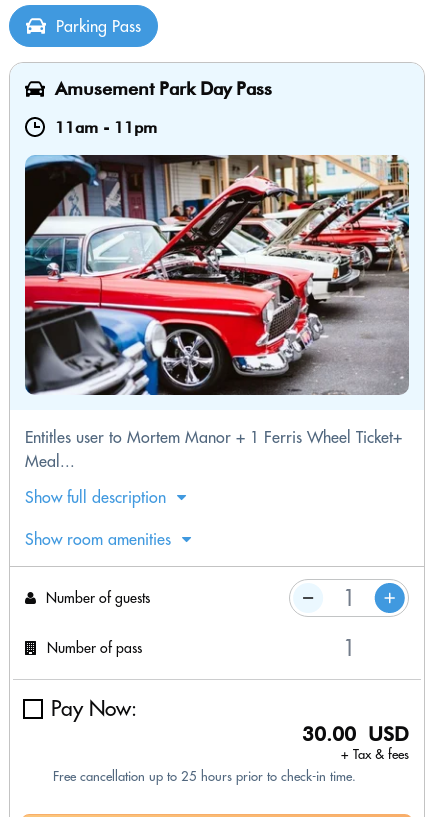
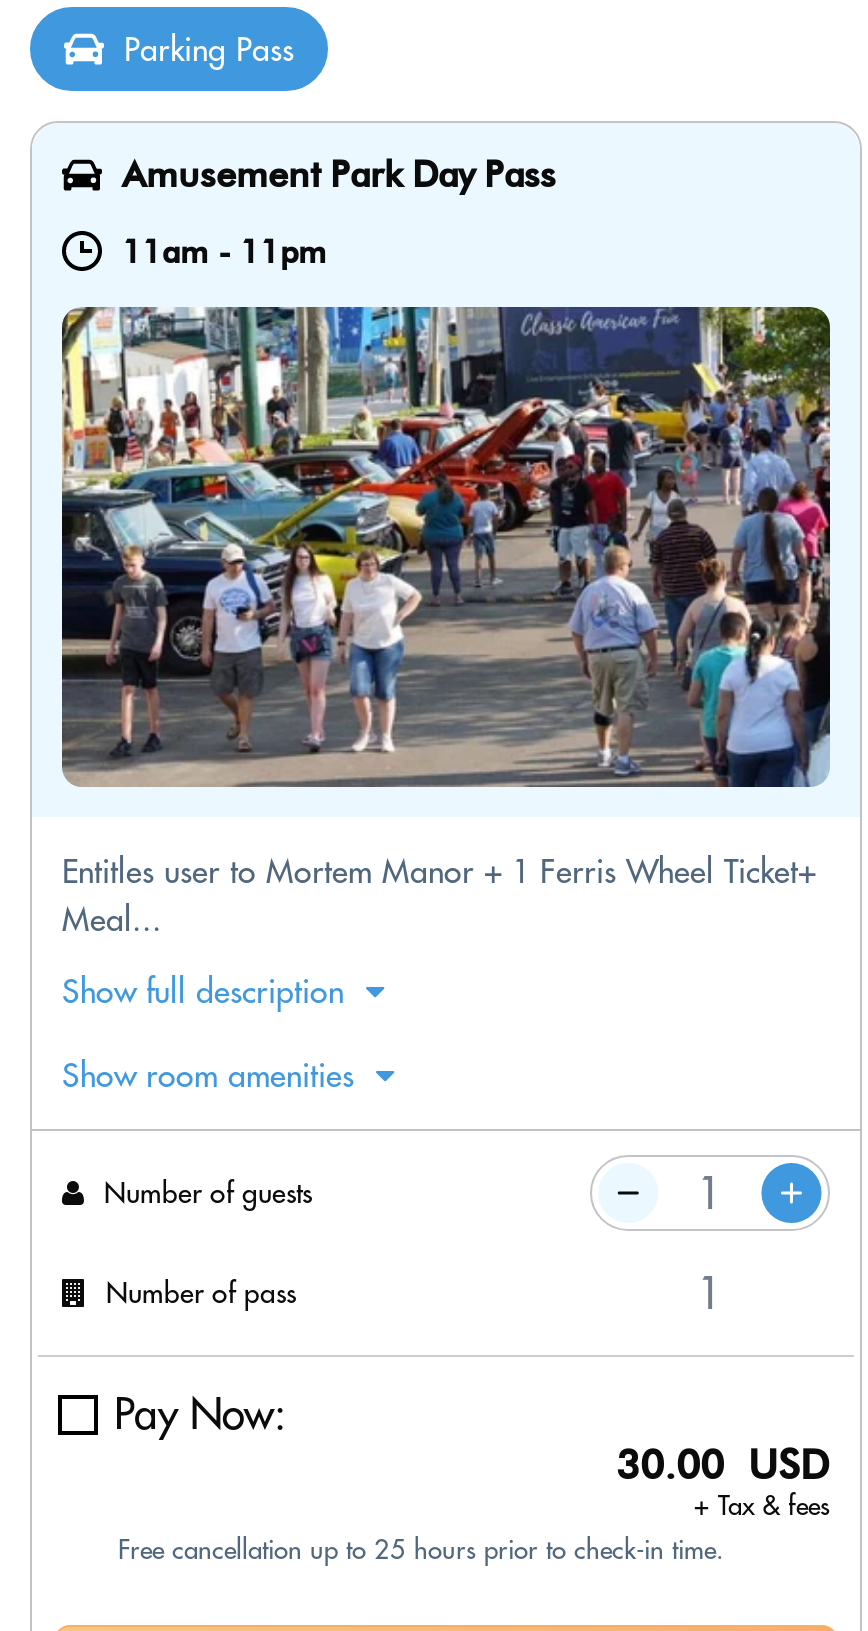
[24,154,410,396] [image] -> [60,305,832,789] [image]

